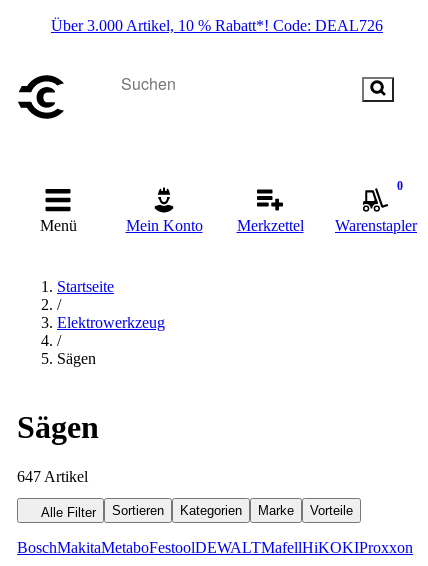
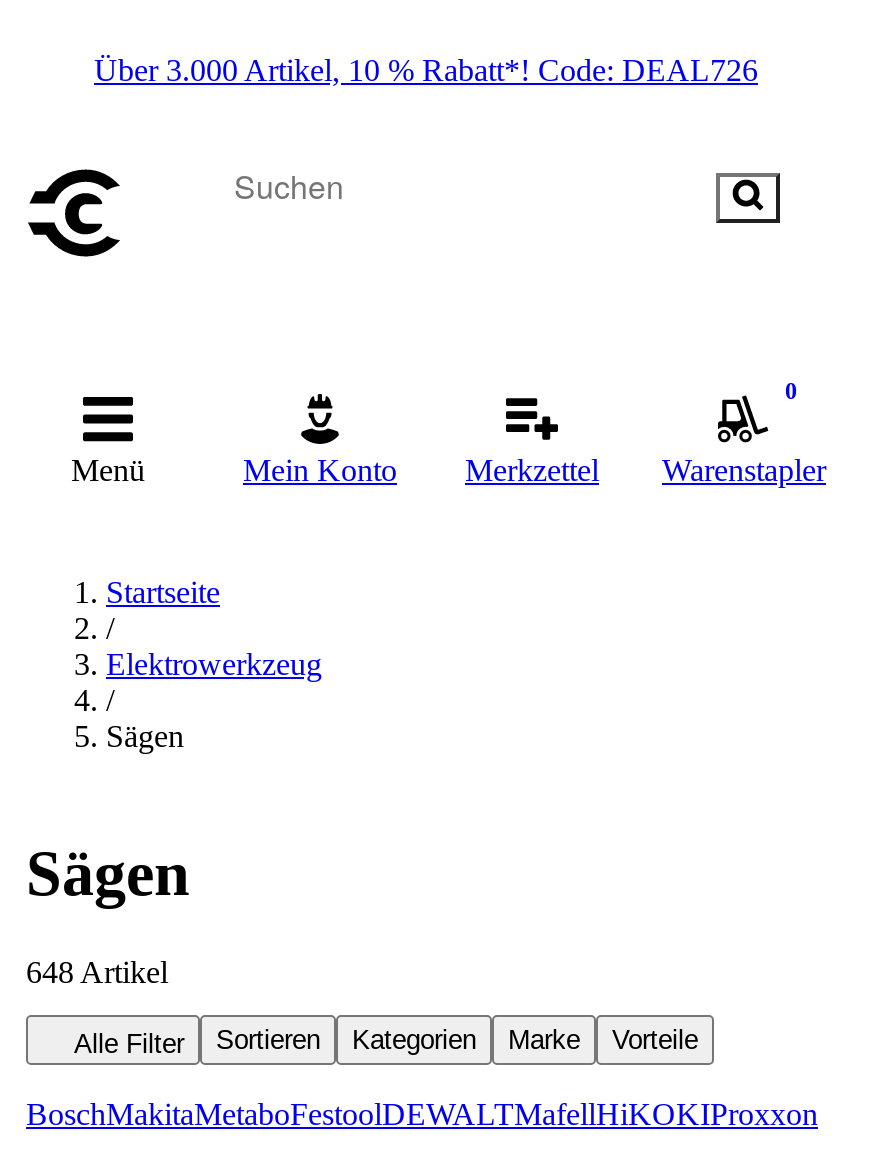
[17,468,88,485] 647 Artikel -> [26,955,168,989] 648 Artikel

